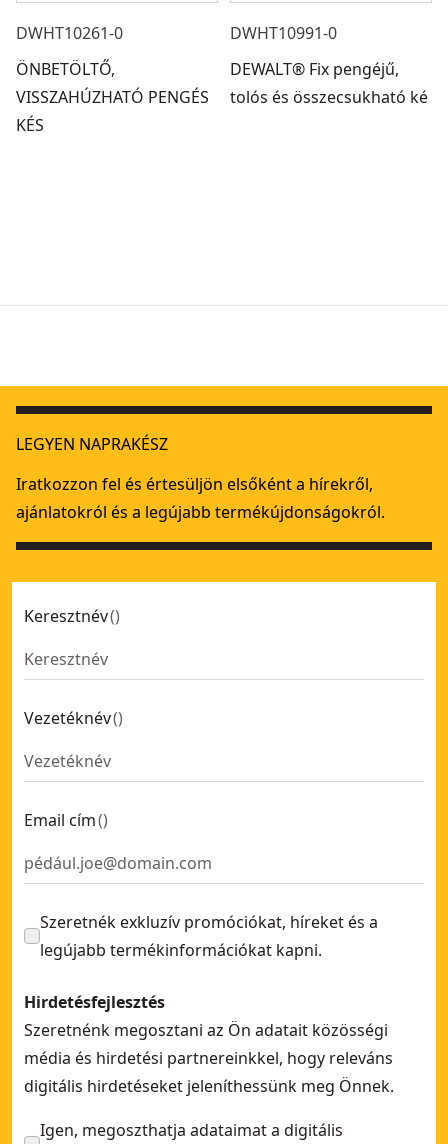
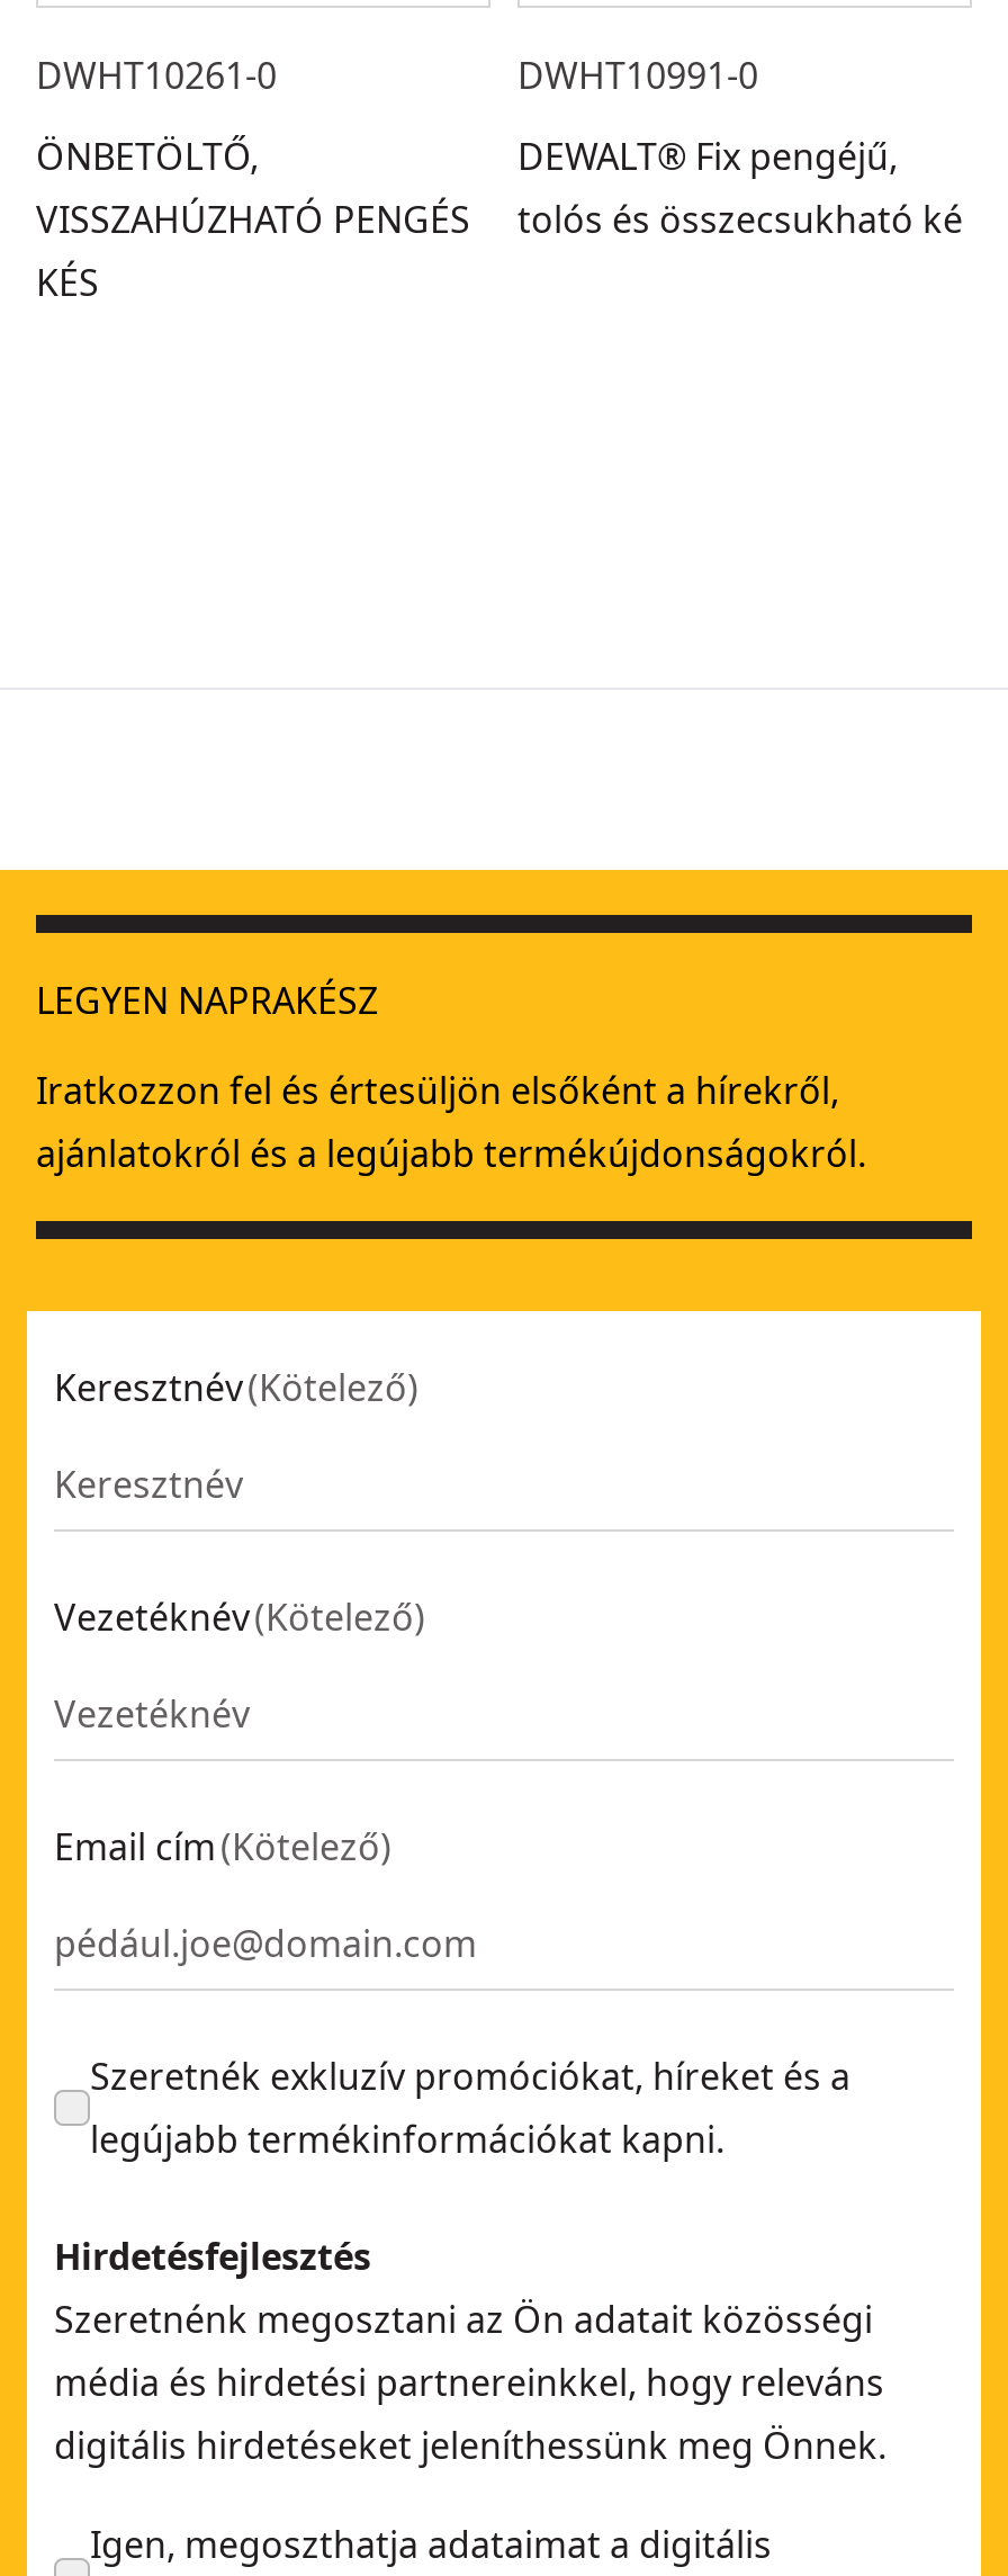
[24,605,120,627] Keresztnév () -> [54,1363,418,1412] Keresztnév (Kötelező)
[24,707,123,729] Vezetéknév () -> [54,1592,425,1642] Vezetéknév (Kötelező)
[24,809,108,831] Email cím () -> [54,1822,391,1872] Email cím (Kötelező)

